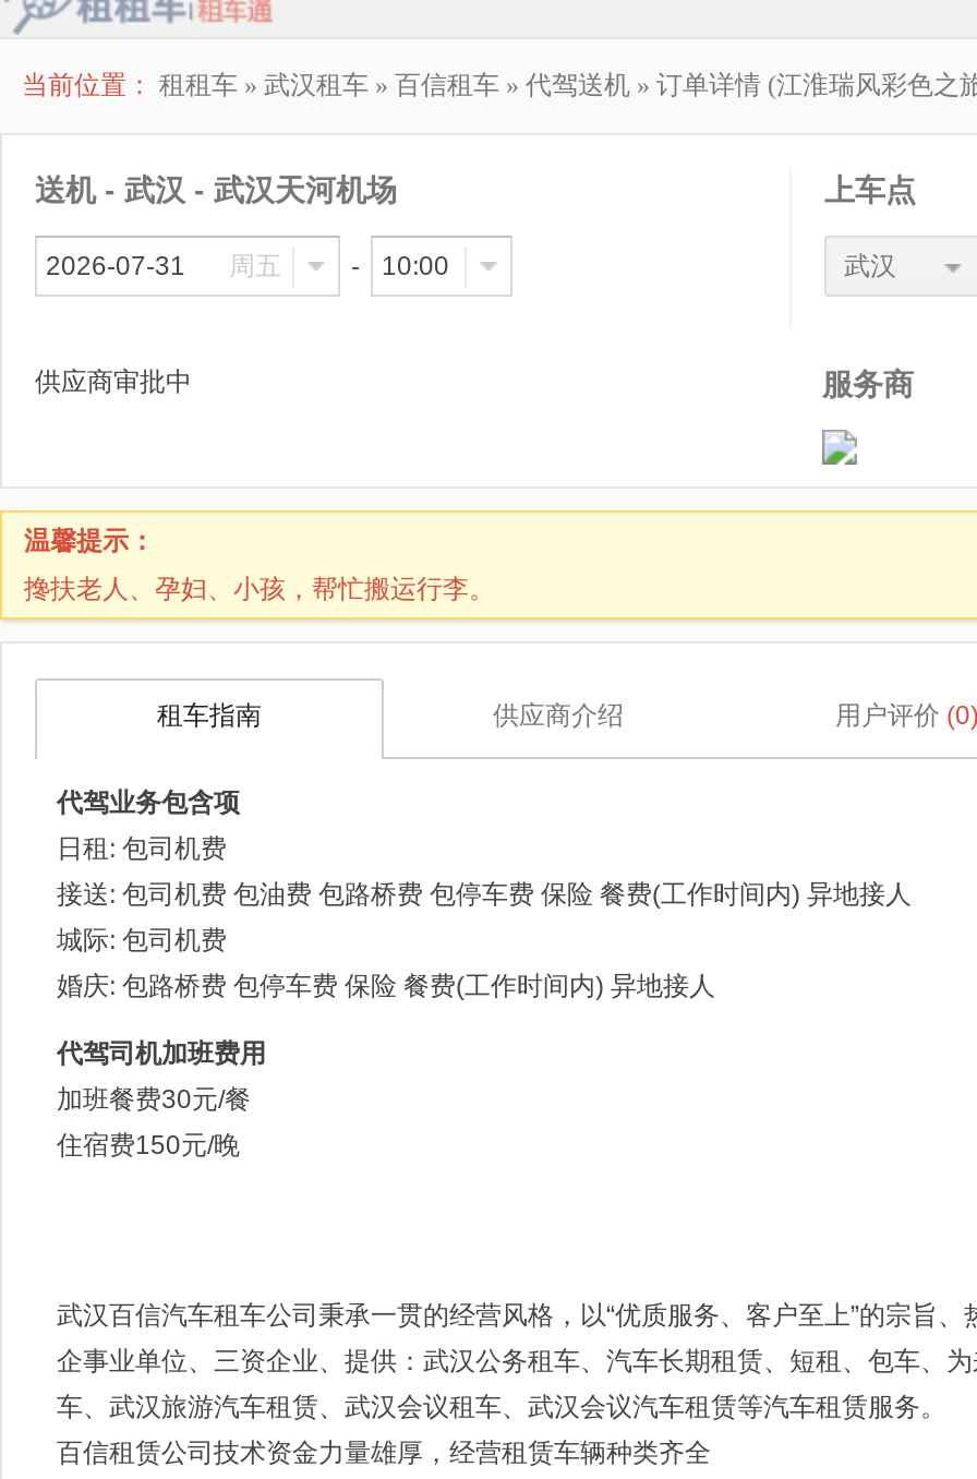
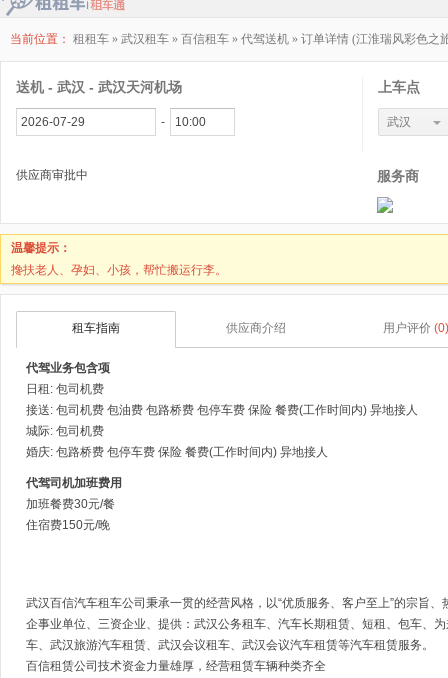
[229,251,281,281] 周五 -> none

